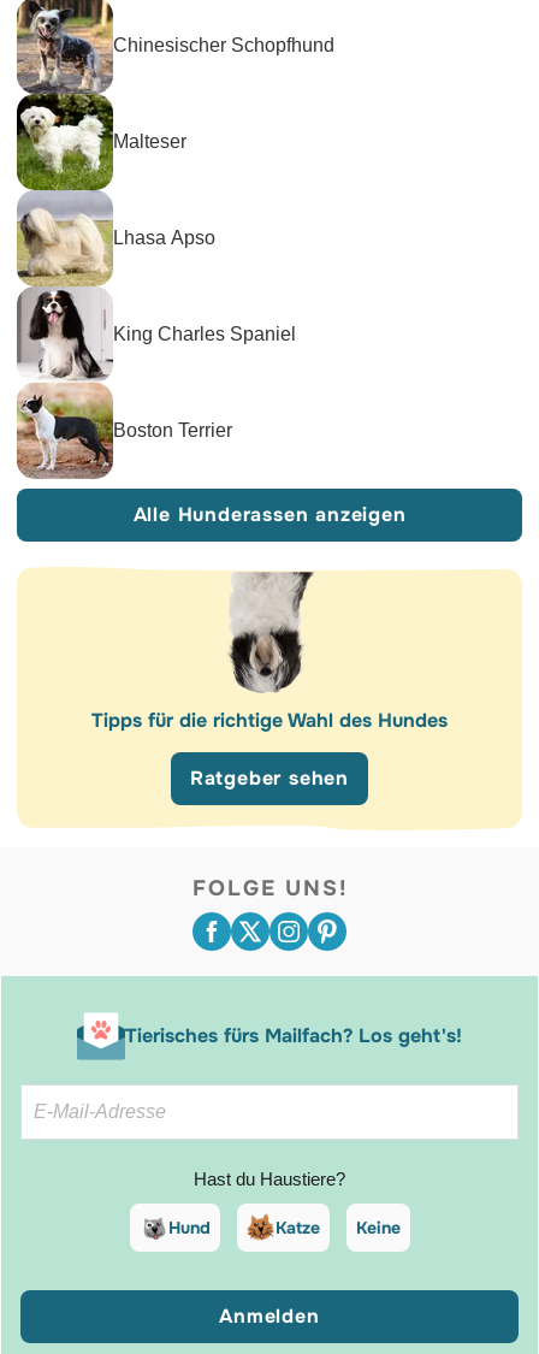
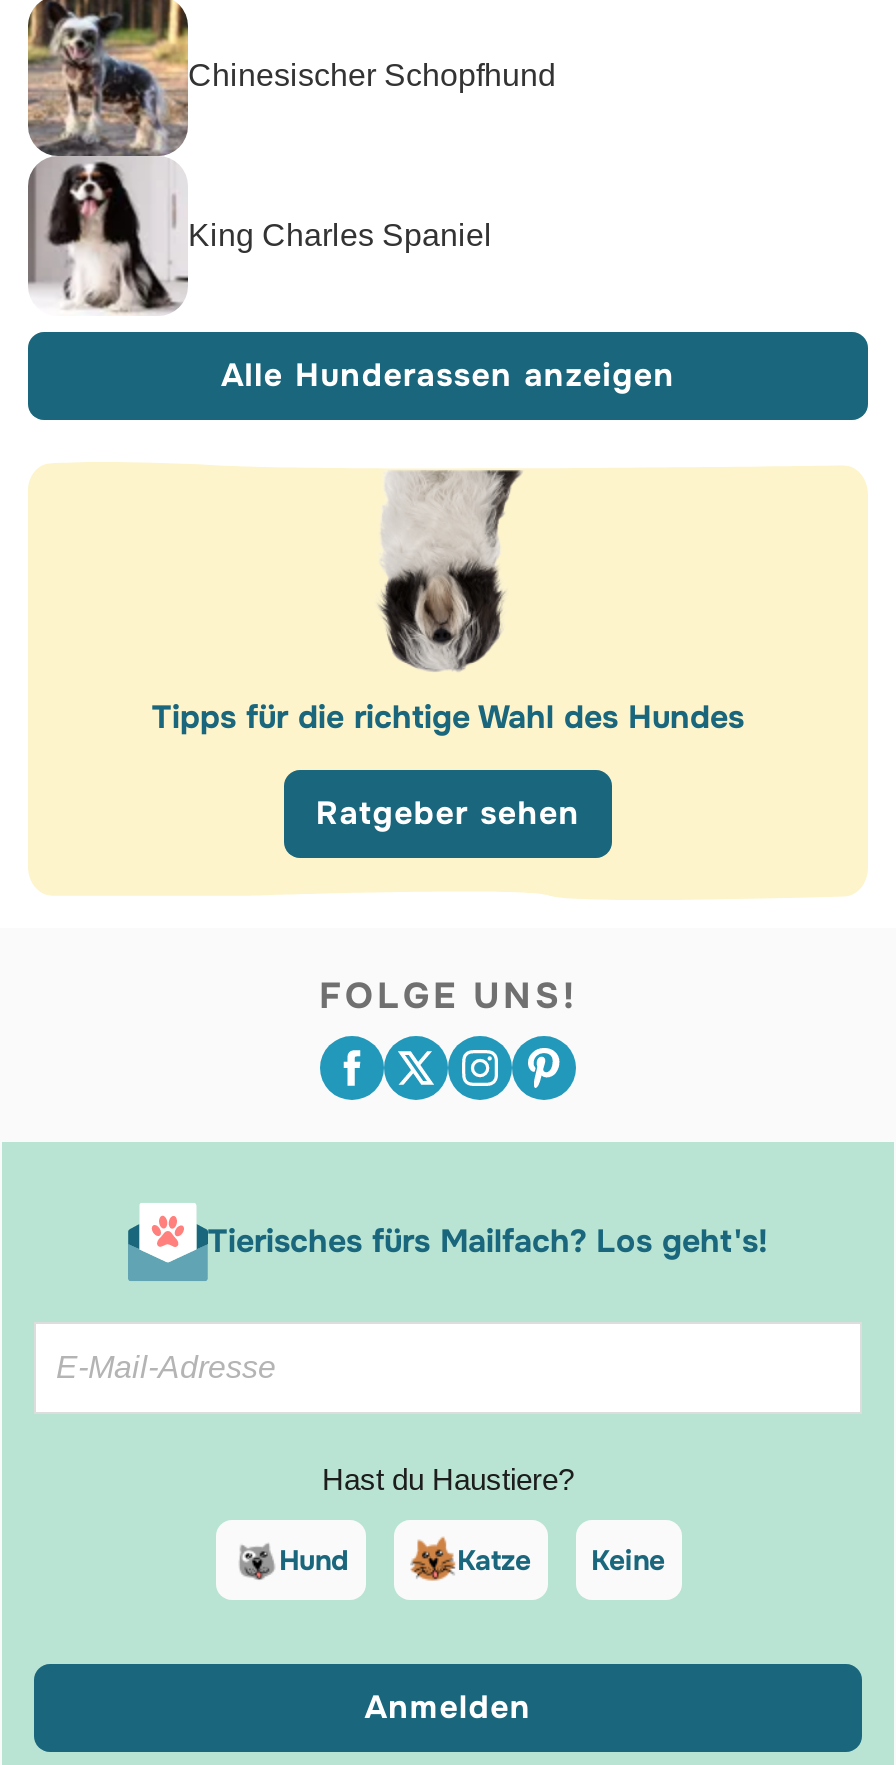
[16,93,186,286] [image] | Malteser -> none
[113,226,215,249] Lhasa Apso -> none
[17,383,232,479] [image] | Boston Terrier -> none

